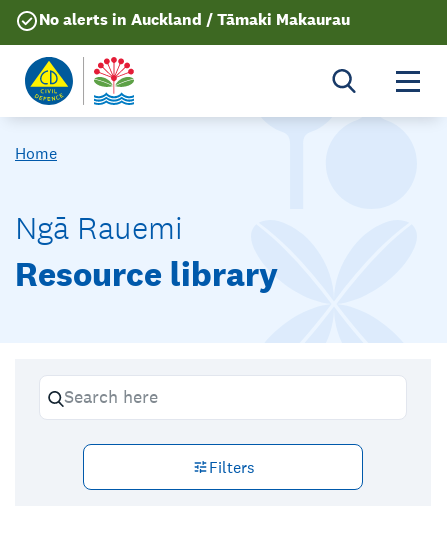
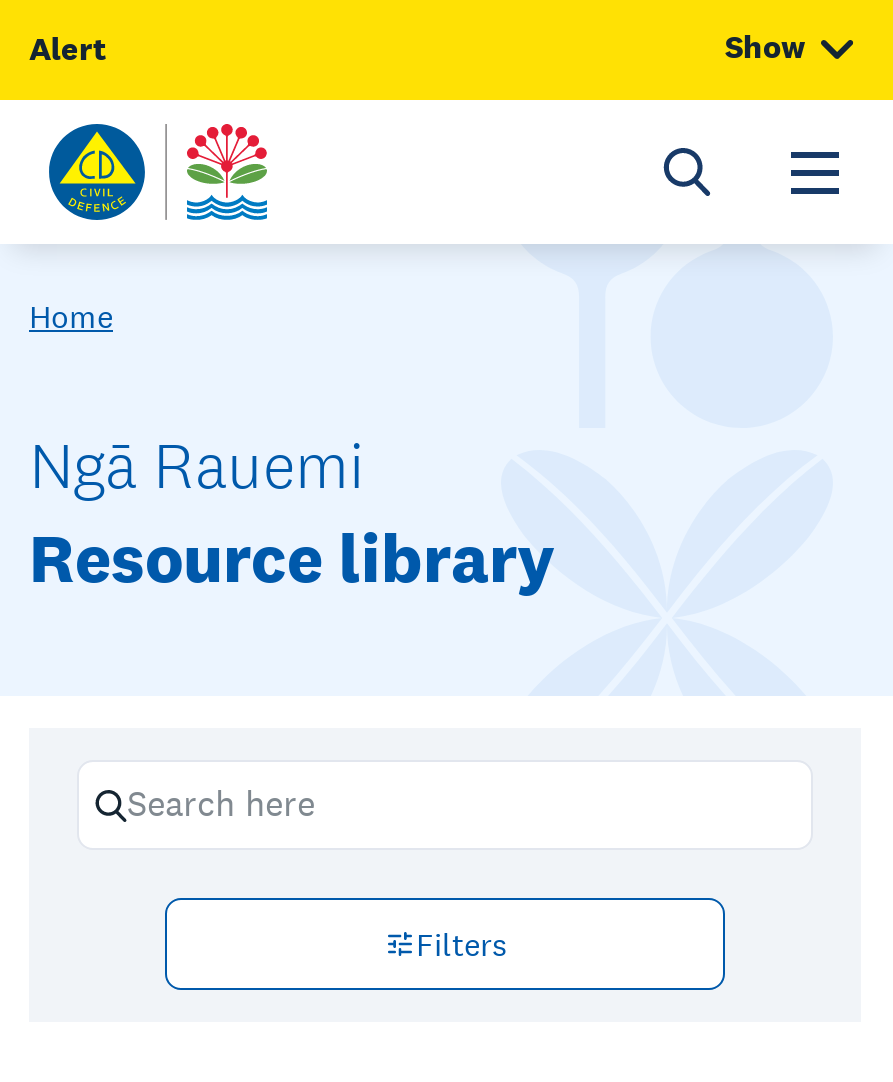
[39,9,350,30] No alerts in Auckland / Tāmaki Makaurau -> [29,26,805,70] Alert | Show

